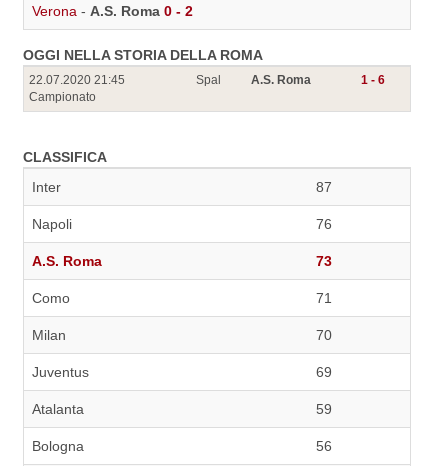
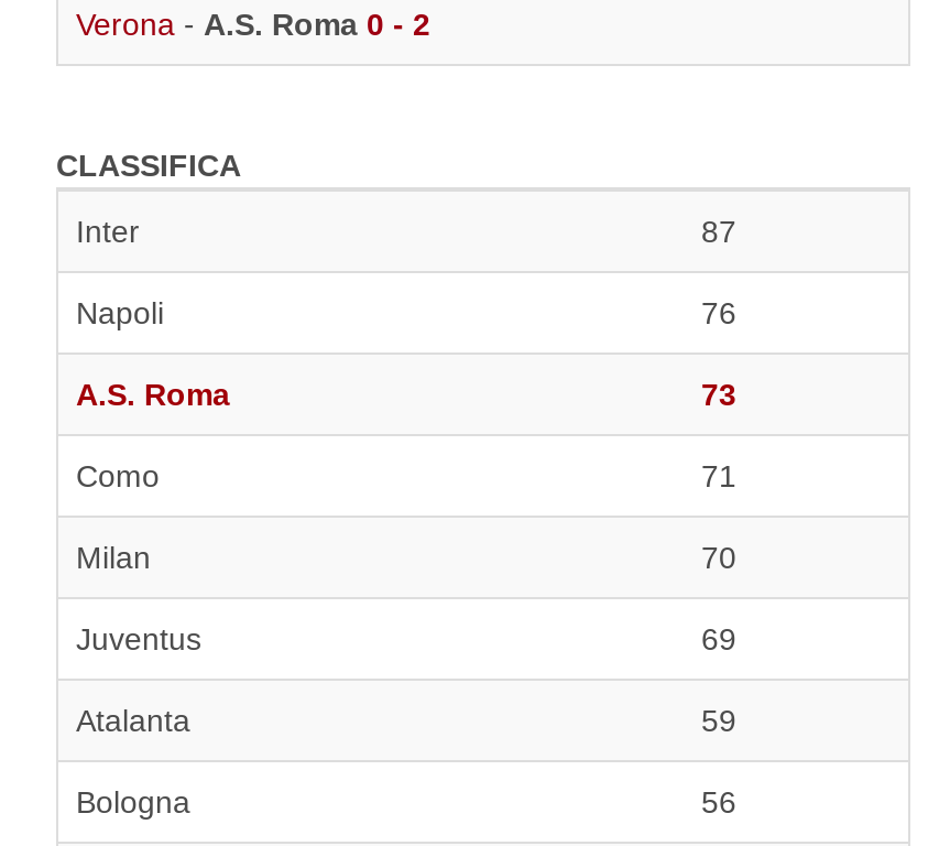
[23,47,263,104] OGGI NELLA STORIA DELLA ROMA | 22.07.2020 21:45 | Campionato -> none
[196,73,385,87] Spal | A.S. Roma | 1 - 6 -> none

